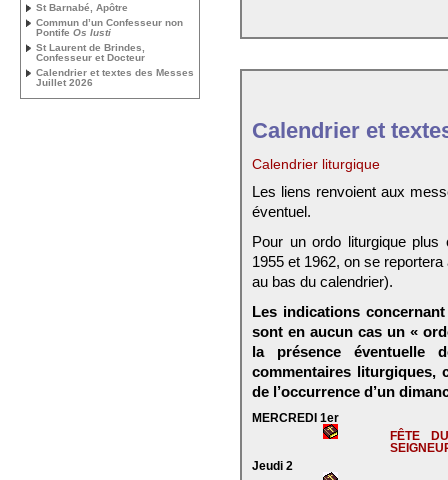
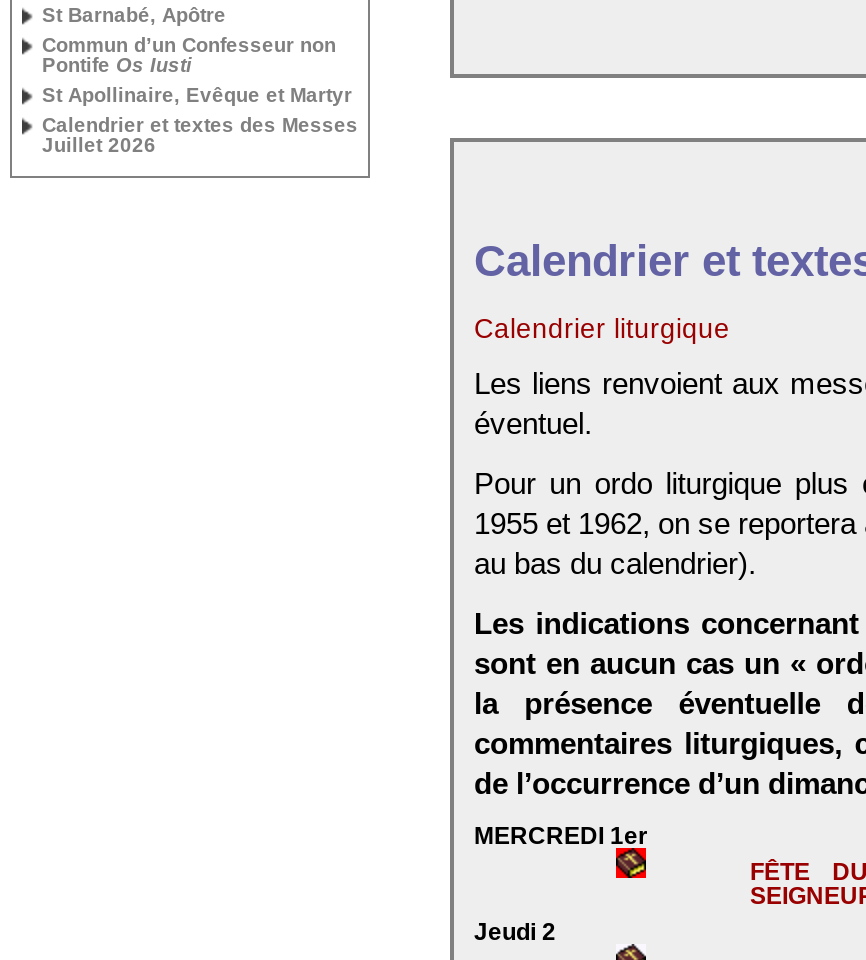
[36,42,145,63] St Laurent de Brindes, | Confesseur et Docteur -> [42,84,352,106] St Apollinaire, Evêque et Martyr

